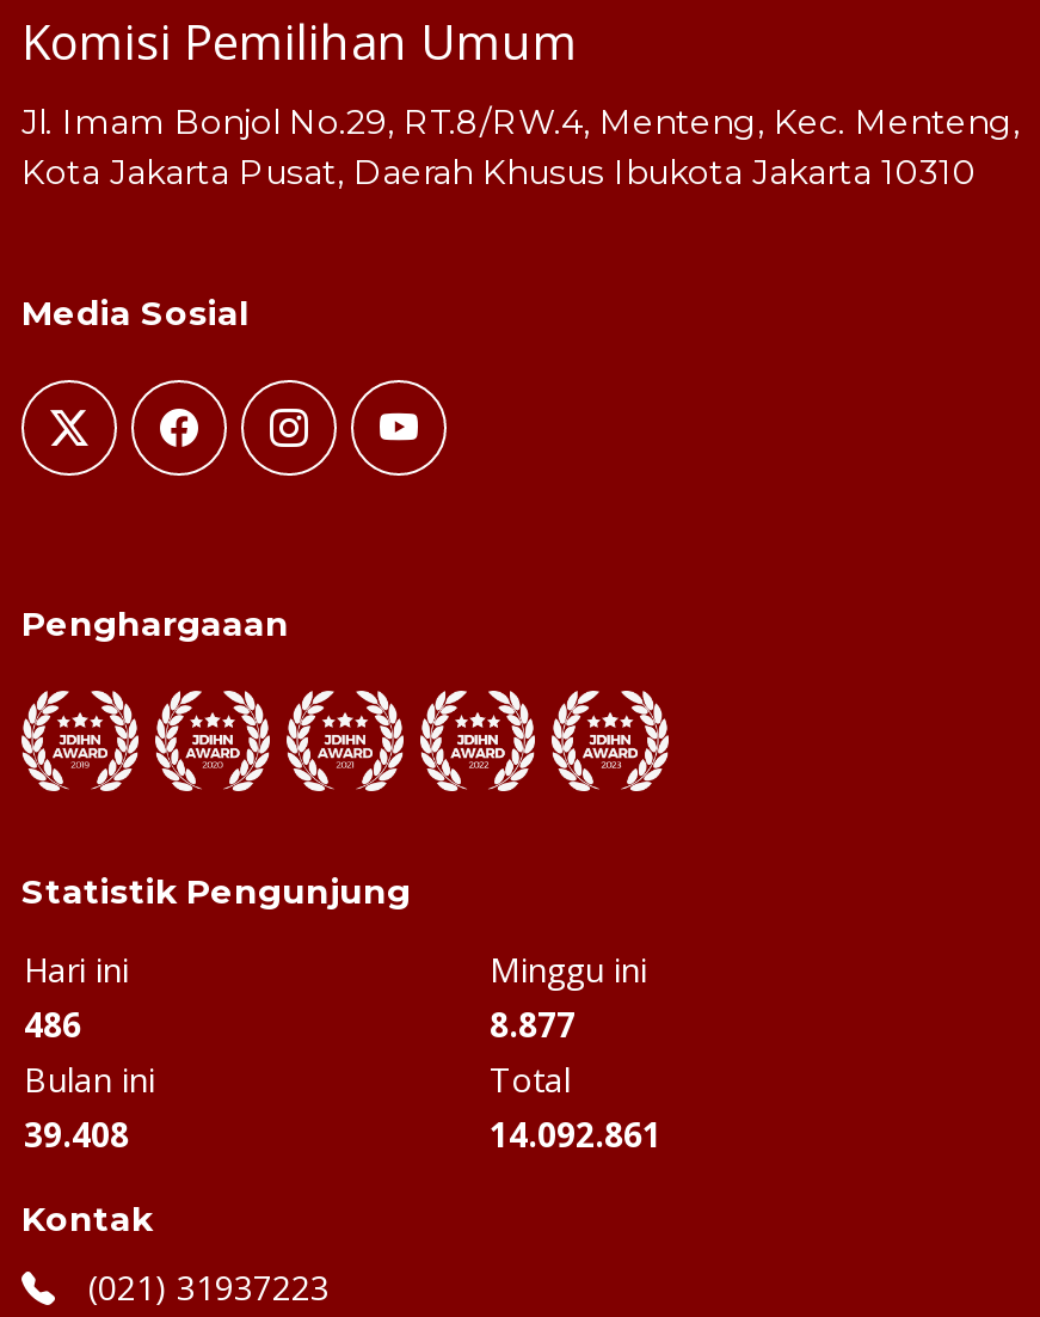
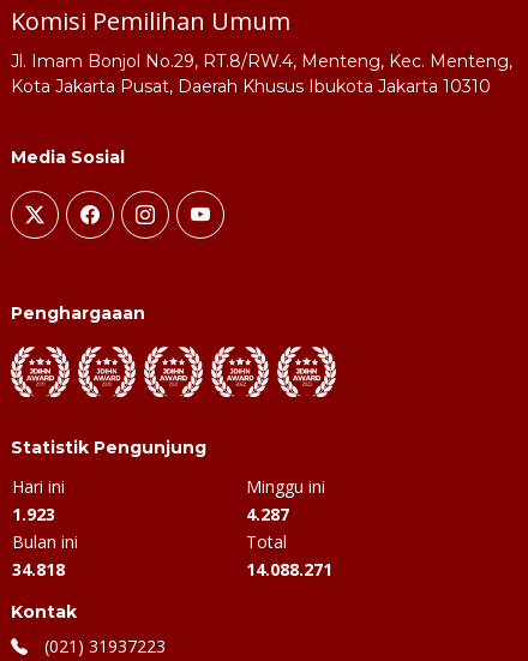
[24,1001,81,1047] 486 -> [12,503,55,525] 1.923
[490,1001,576,1047] 8.877 -> [246,503,289,525] 4.287
[24,1111,129,1157] 39.408 -> [12,558,65,581] 34.818
[490,1111,661,1157] 14.092.861 -> [246,558,332,581] 14.088.271

